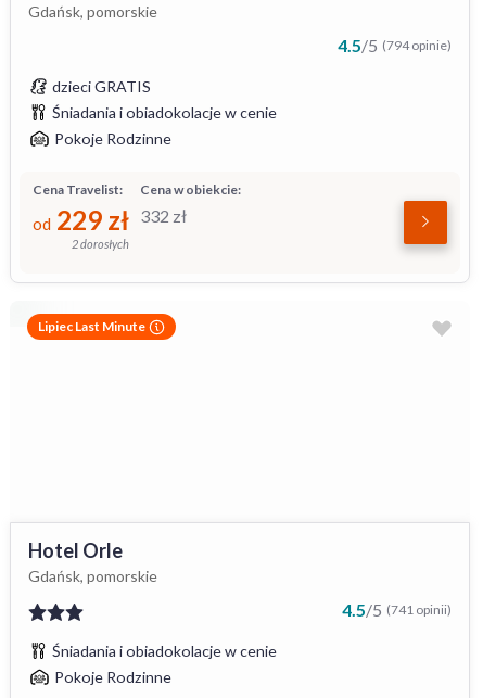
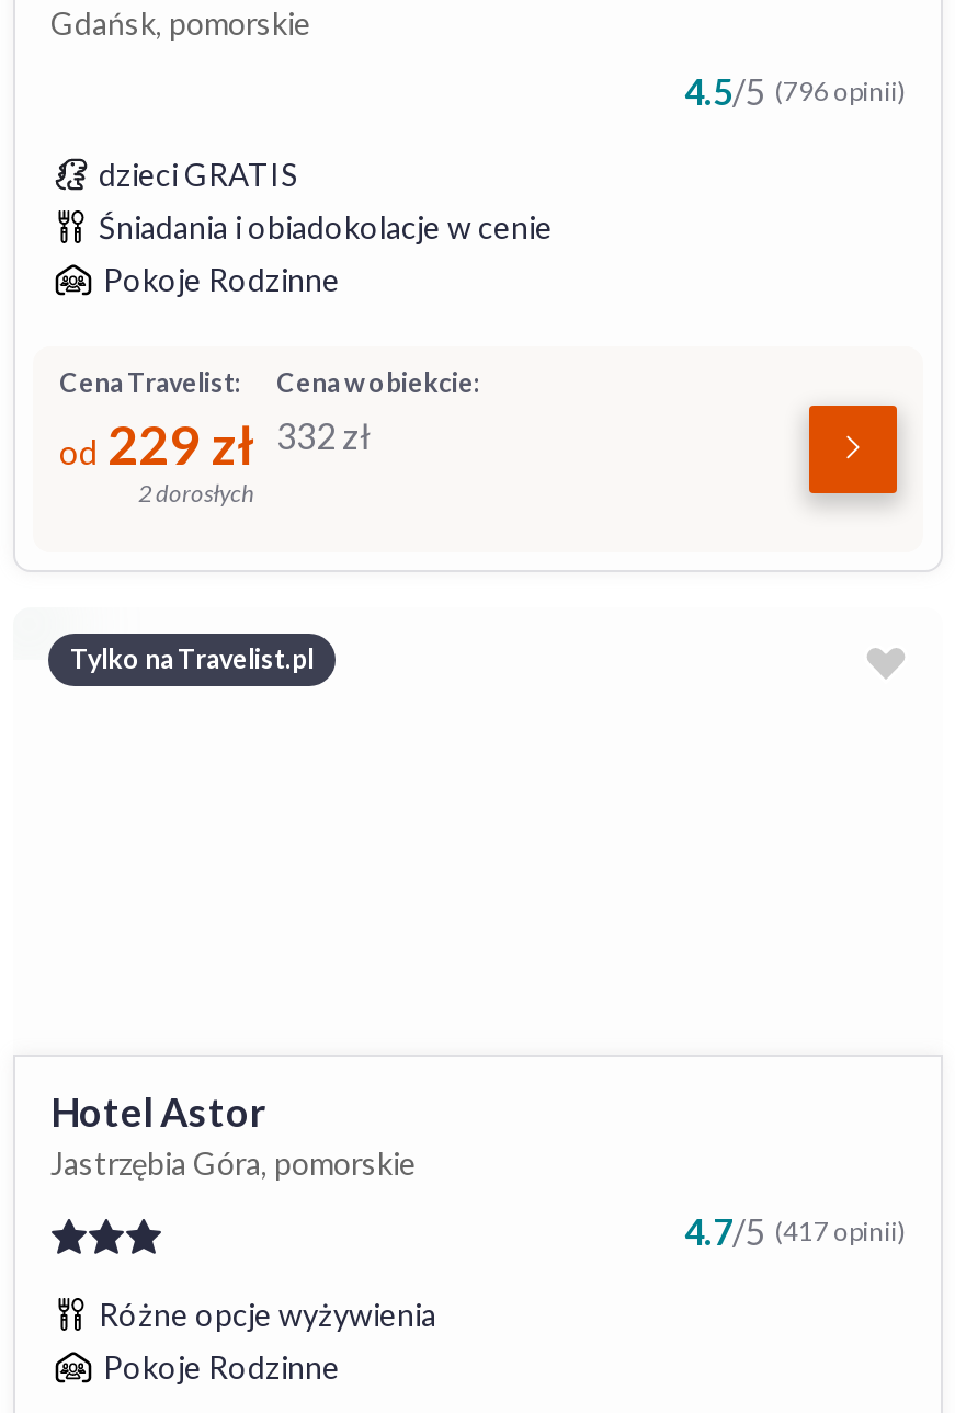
[338,35,452,55] 4.5/5 (794 opinie) -> [684,70,906,112] 4.5/5 (796 opinii)
[38,318,145,334] Lipiec Last Minute -> [70,642,314,675] Tylko na Travelist.pl
[28,538,157,585] Hotel Orle | Gdańsk, pomorskie -> [50,1087,417,1182] Hotel Astor | Jastrzębia Góra, pomorskie
[342,599,452,620] 4.5/5 (741 opinii) -> [684,1210,906,1252] 4.7/5 (417 opinii)
[52,642,277,660] Śniadania i obiadokolacje w cenie -> [99,1296,436,1333] Różne opcje wyżywienia

